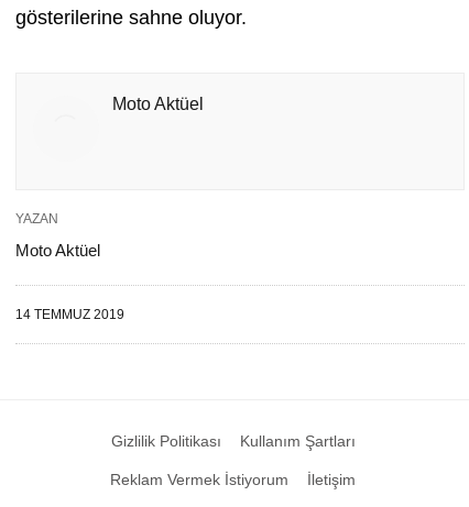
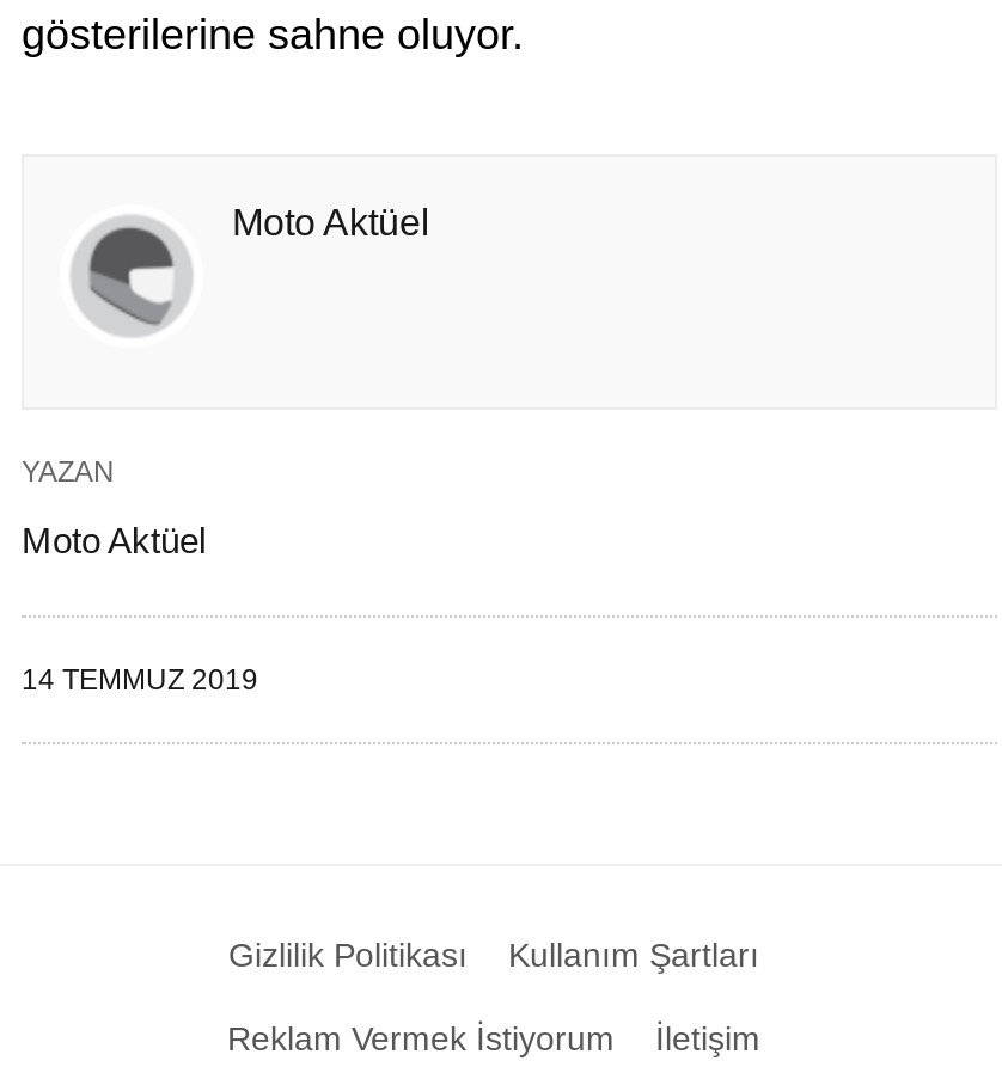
none -> [69,214,194,338] [image]

